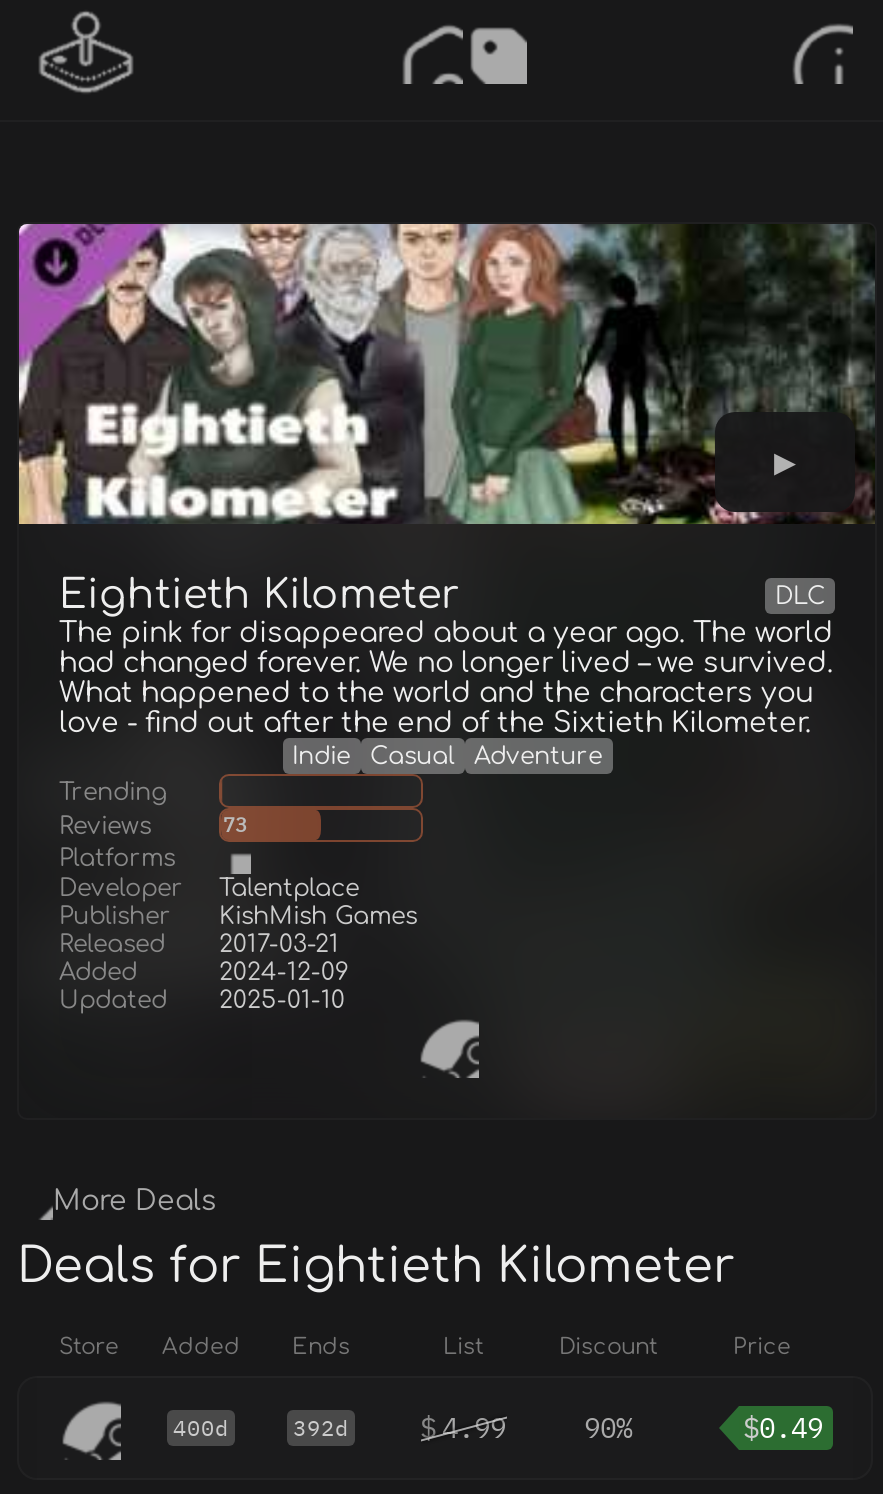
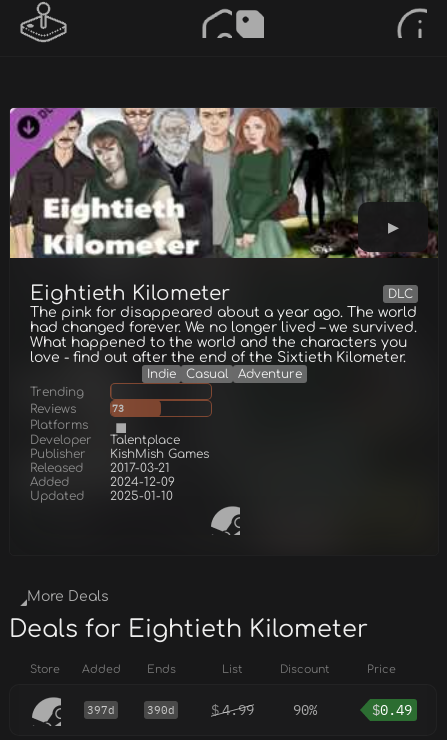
[173,1414,349,1442] 400d | 392d -> [87,703,175,717] 397d | 390d

